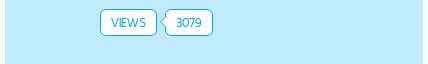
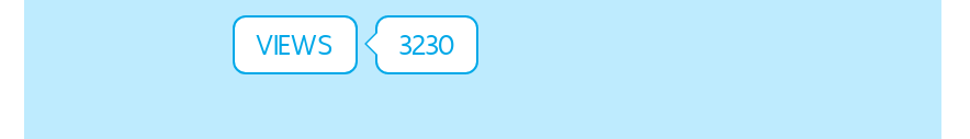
[111,10,202,32] VIEWS 3079 -> [256,19,454,67] VIEWS 3230

